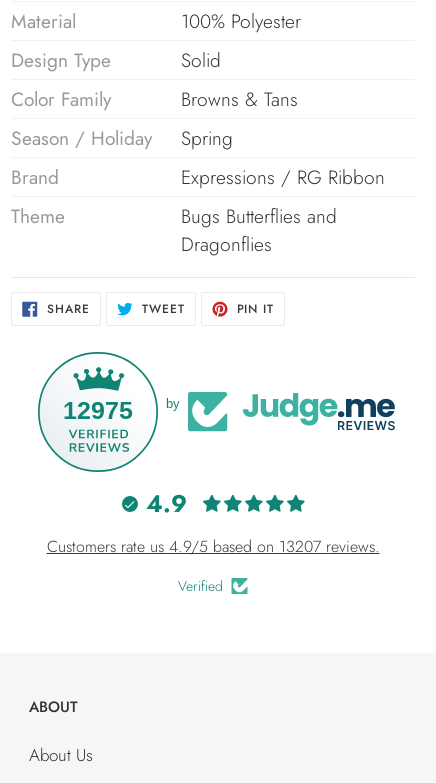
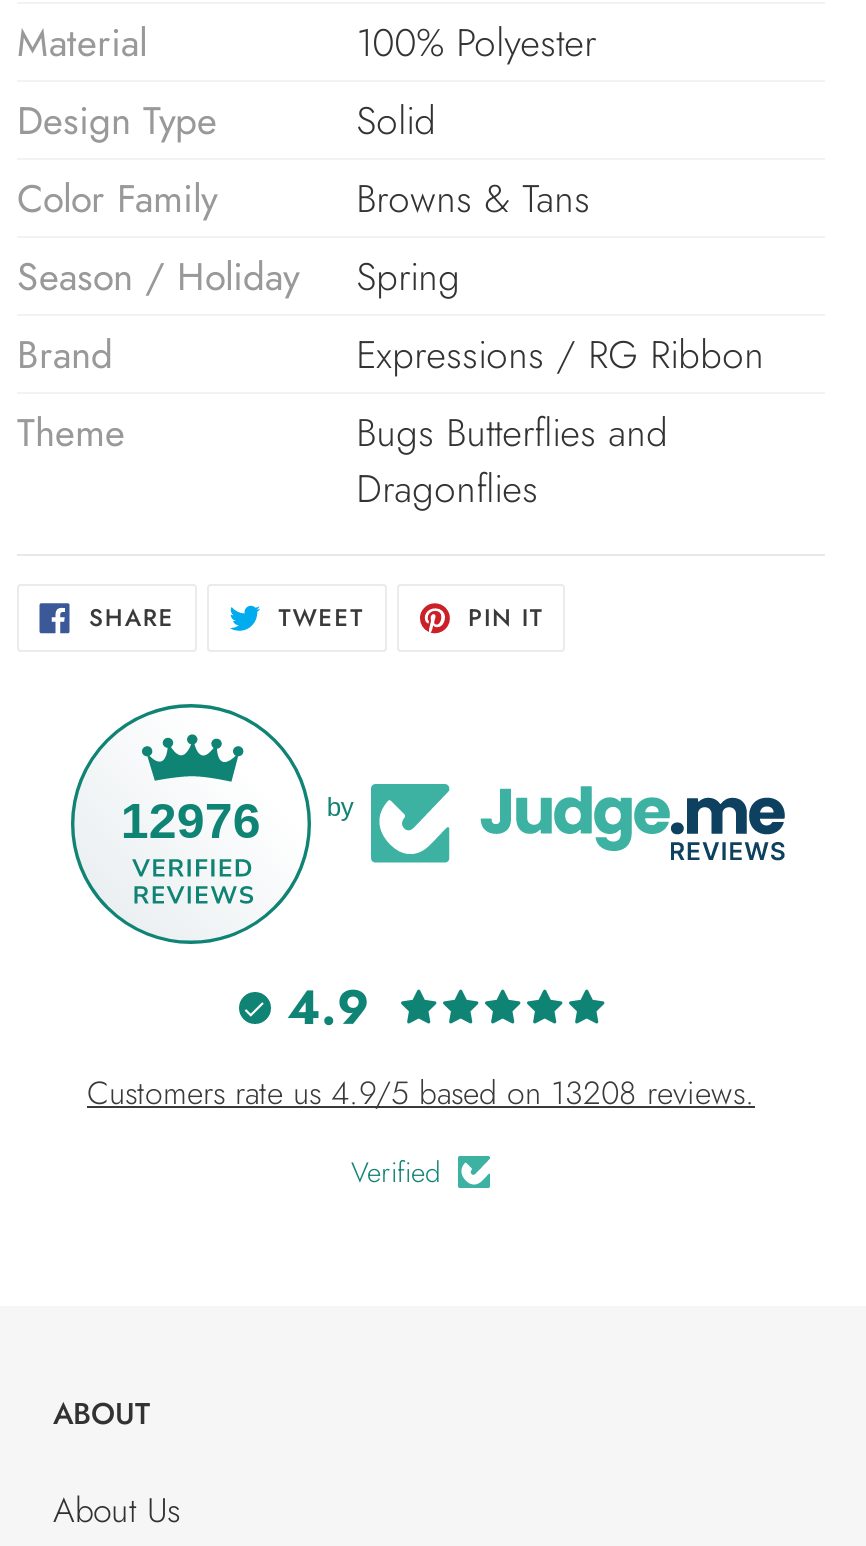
[63,395,133,423] 12975 -> [121,791,261,847] 12976
[46,534,379,557] Customers rate us 4.9/5 based on 13207 reviews. -> [87,1069,755,1115] Customers rate us 4.9/5 based on 13208 reviews.

